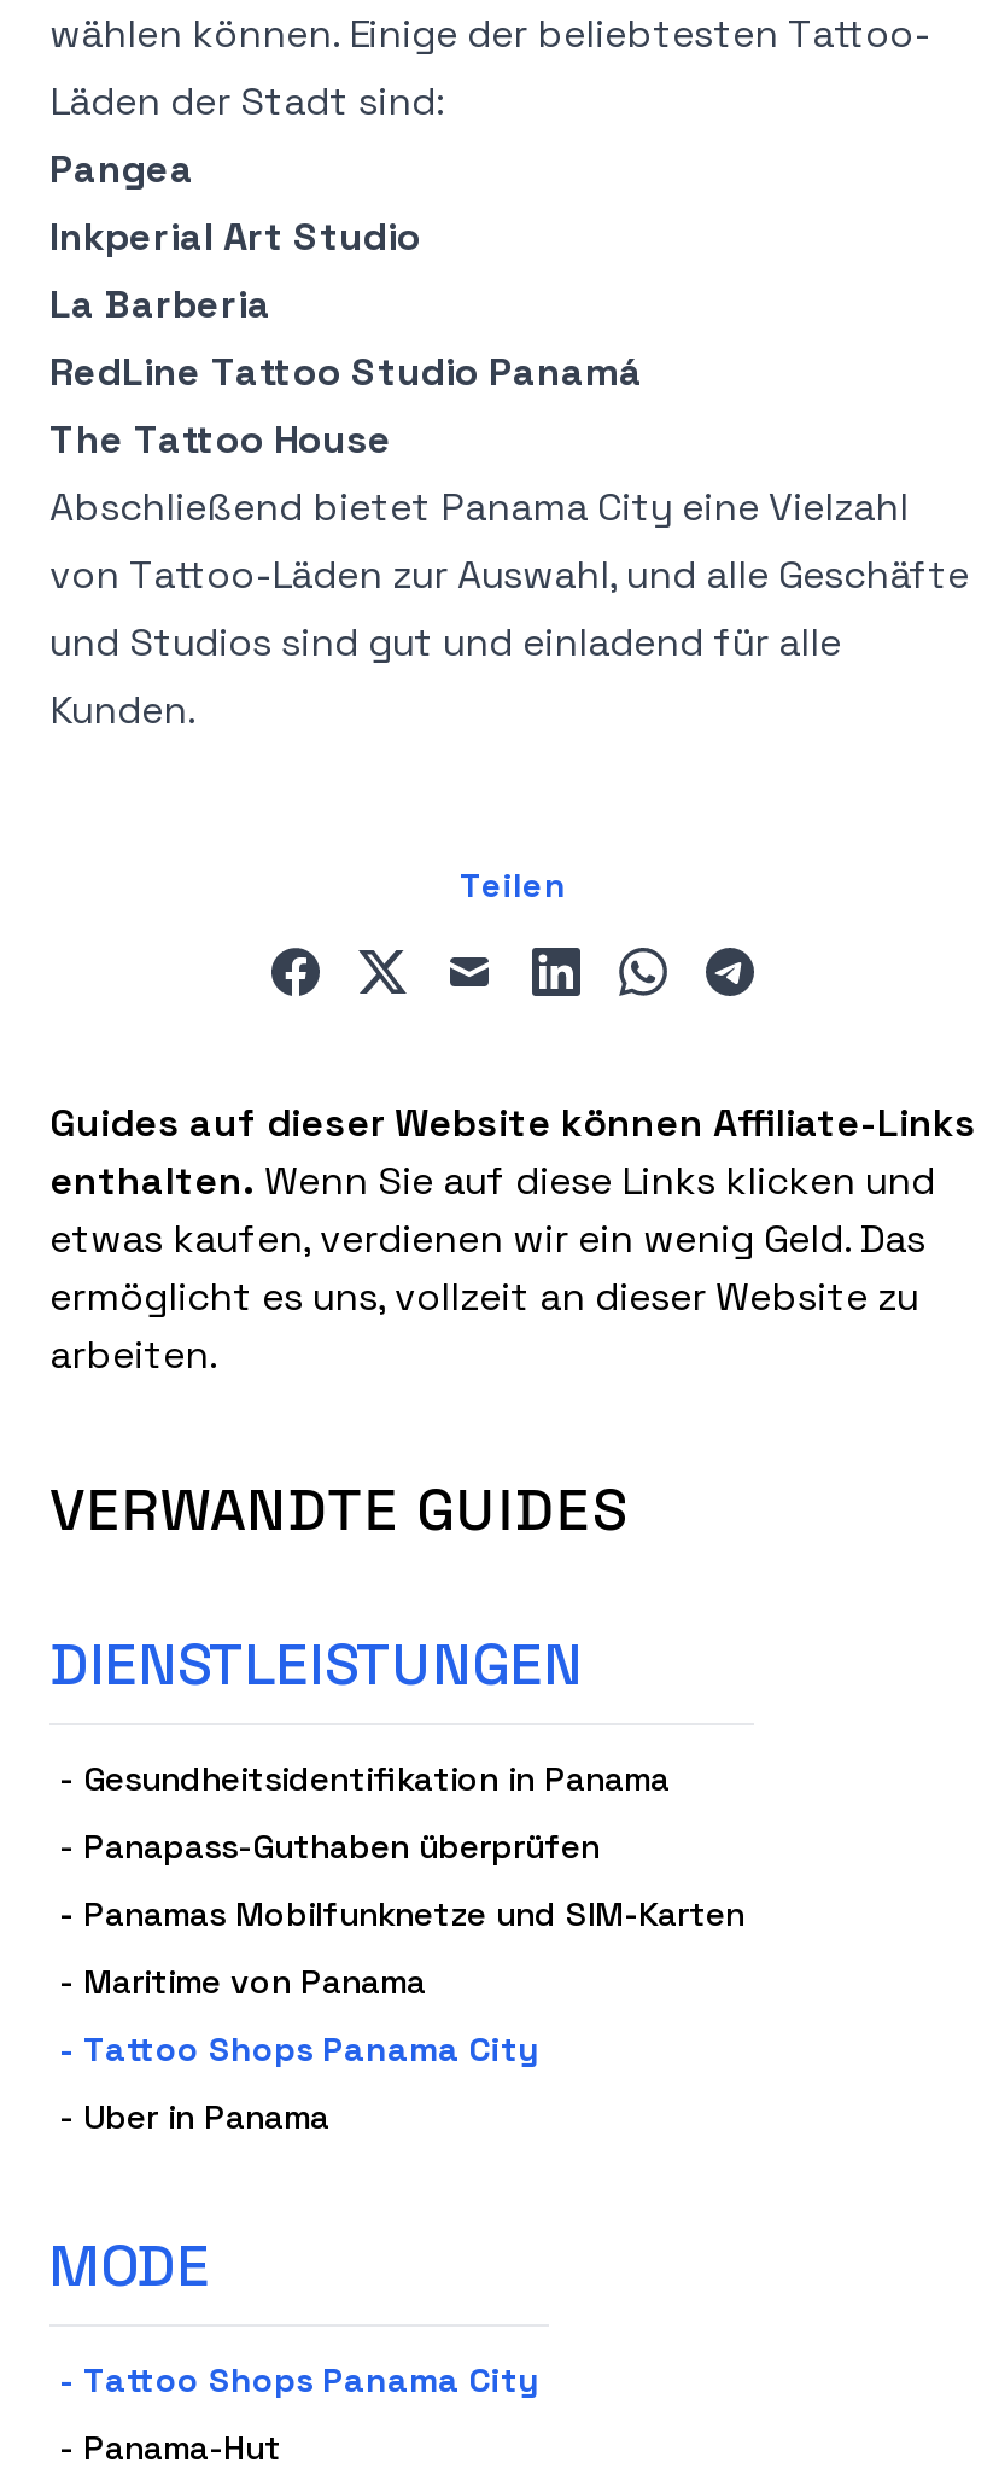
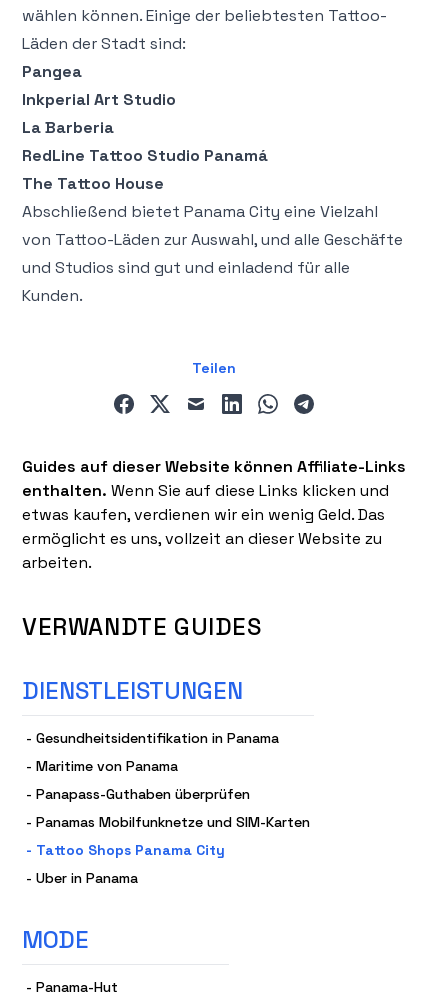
moved [59,1826,744,1937] -> [26,785,310,831]: - Panapass-Guthaben überprüfen | - Panamas Mobilfunknetze und SIM-Karten
moved [59,1961,426,2005] -> [26,757,178,775]: - Maritime von Panama
[59,2360,539,2403] - Tattoo Shops Panama City -> none

